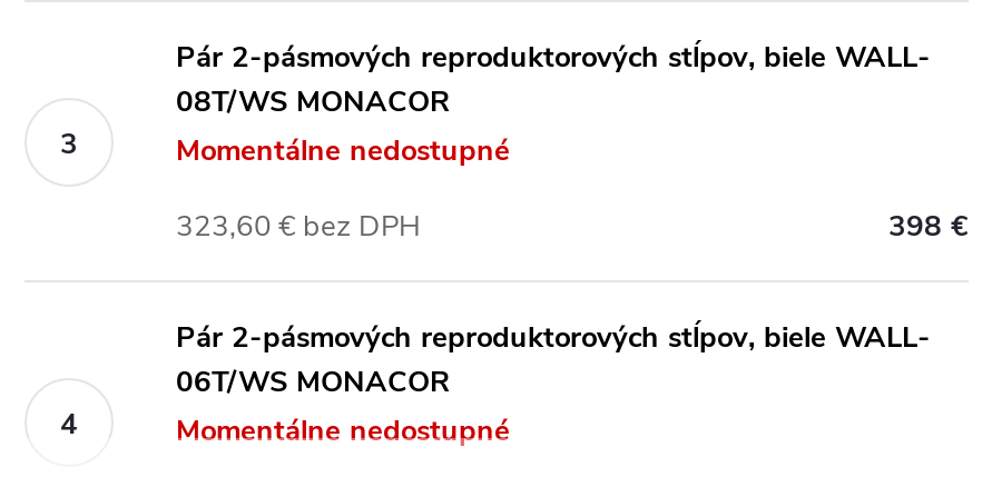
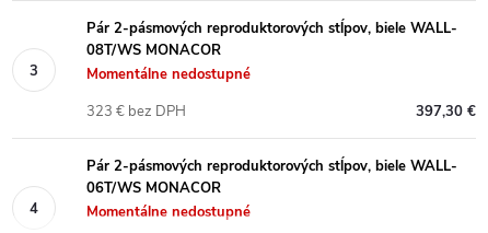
[176,207,421,247] 323,60 € bez DPH -> [86,102,186,121] 323 € bez DPH
[888,207,969,247] 398 € -> [416,102,476,121] 397,30 €

